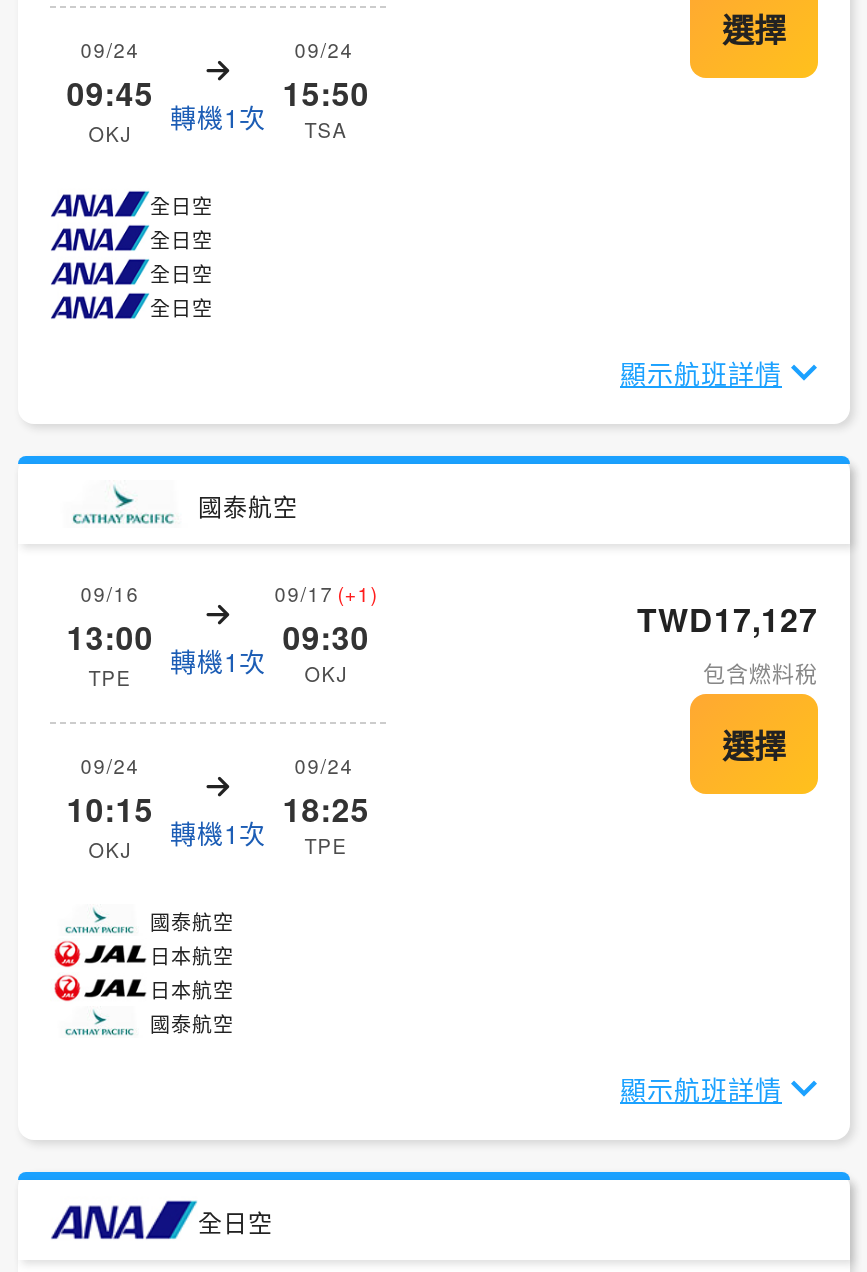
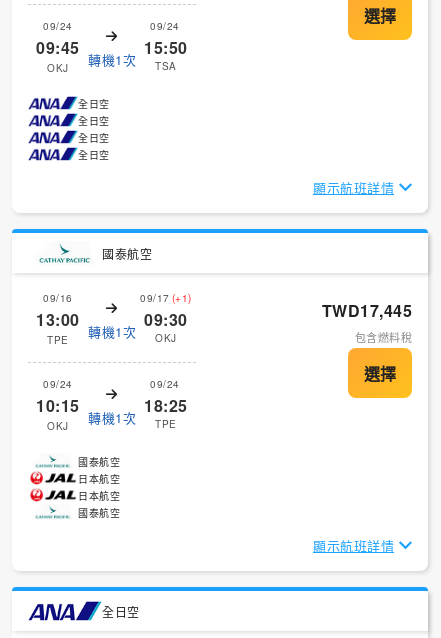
[637,596,818,642] TWD17,127 -> [321,299,412,322] TWD17,445

